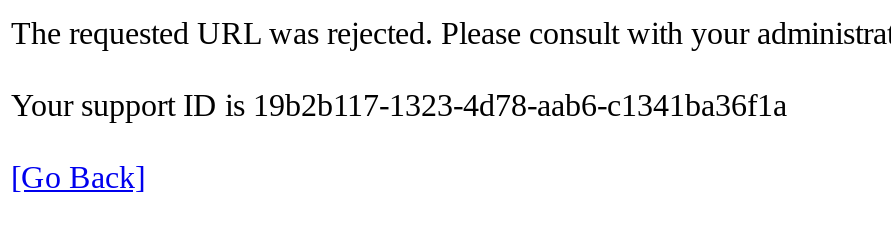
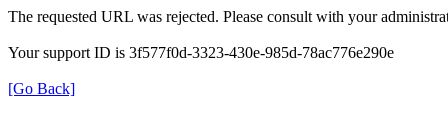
[11,88,787,122] Your support ID is 19b2b117-1323-4d78-aab6-c1341ba36f1a -> [8,44,394,61] Your support ID is 3f577f0d-3323-430e-985d-78ac776e290e

